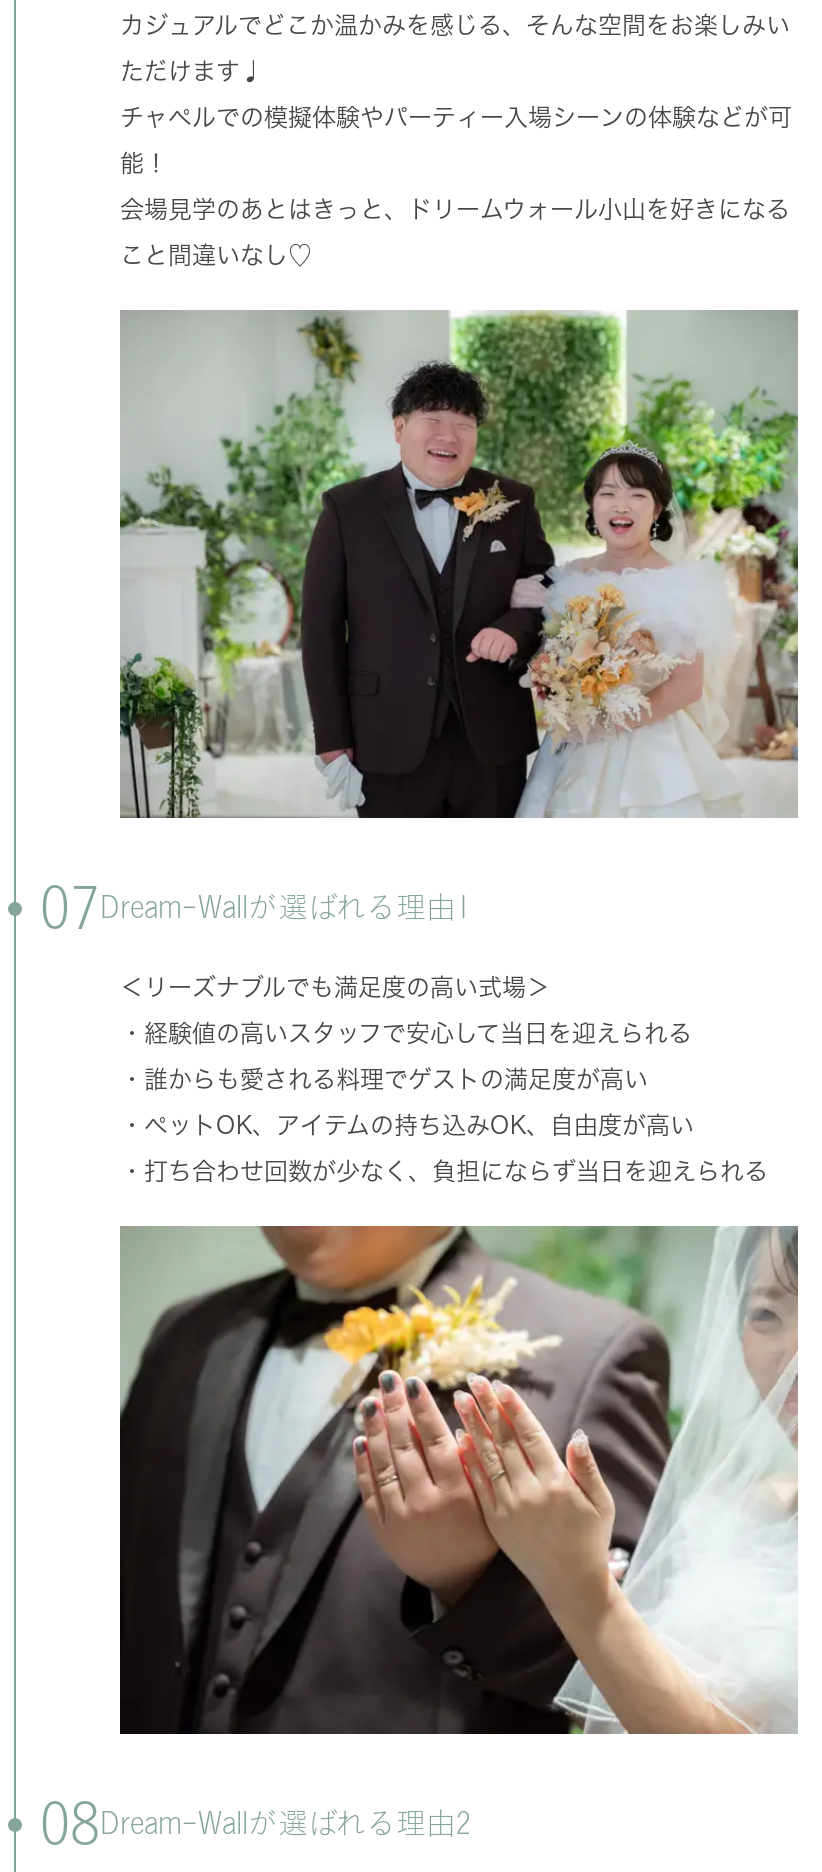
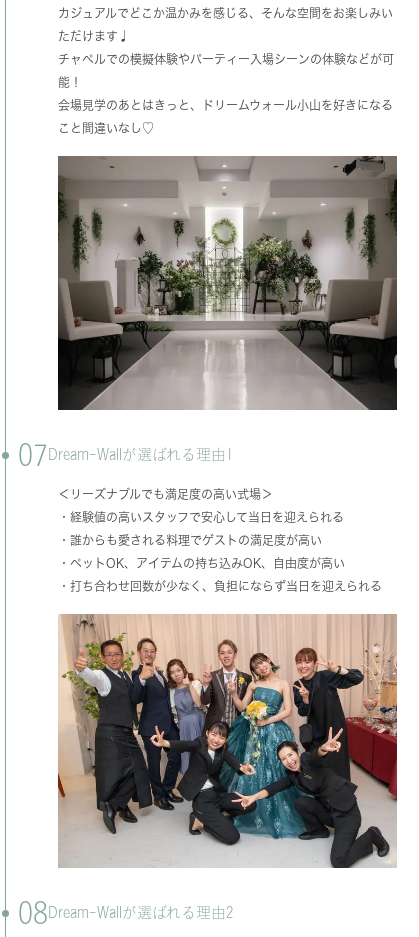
[118,310,800,820] [image] -> [57,155,398,410] [image]
[118,1226,798,1736] [image] -> [57,614,398,869] [image]

